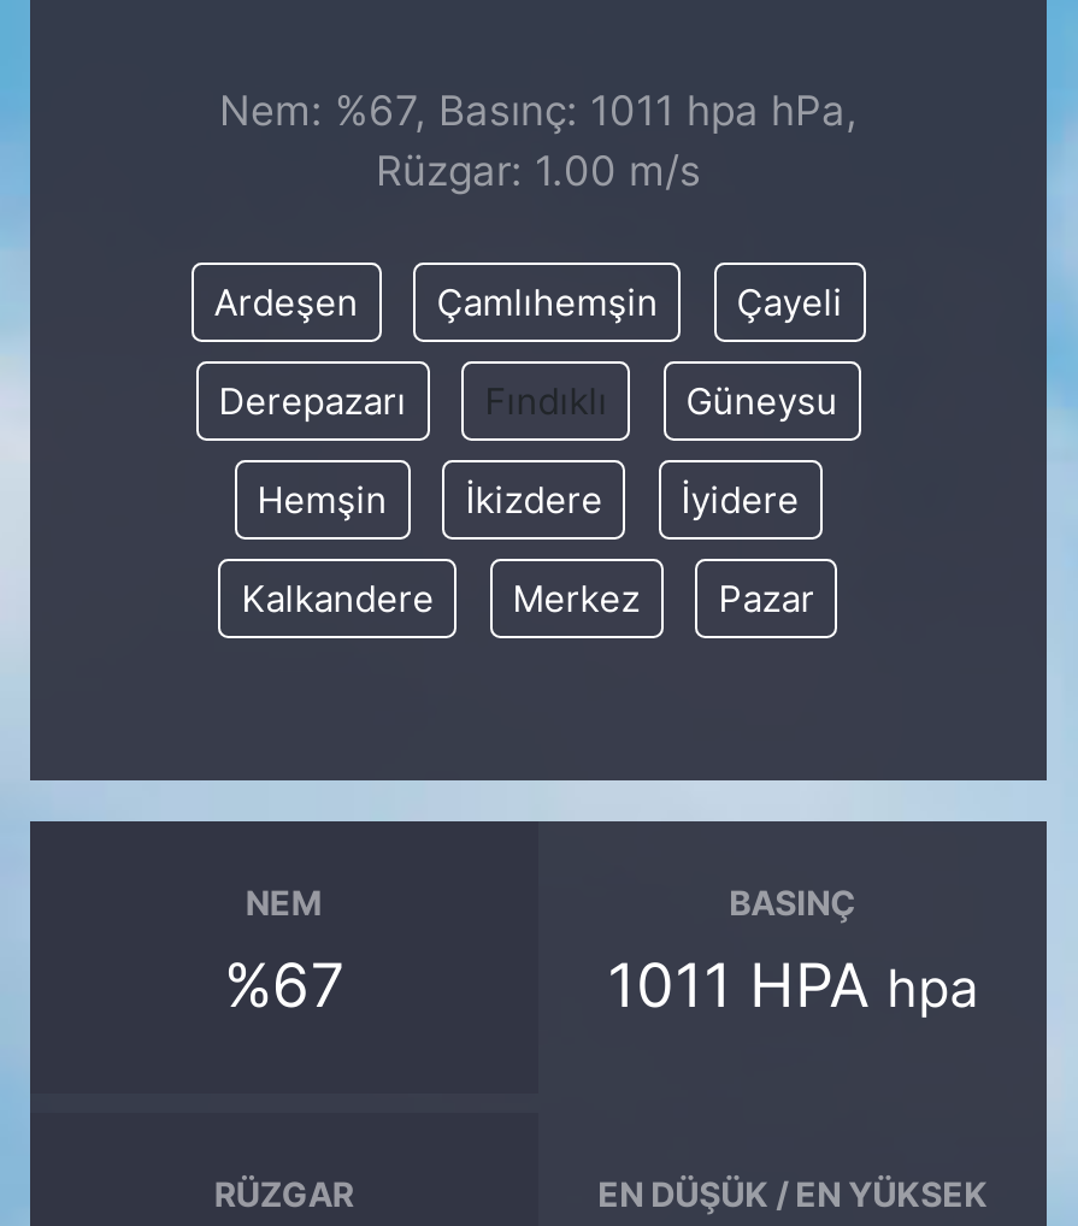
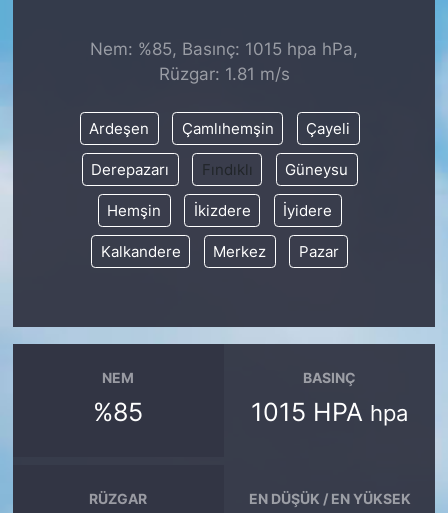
[219,86,858,195] Nem: %67, Basınç: 1011 hpa hPa, | Rüzgar: 1.00 m/s -> [90,39,358,84] Nem: %85, Basınç: 1015 hpa hPa, | Rüzgar: 1.81 m/s
[224,950,344,1022] %67 -> [93,397,143,427] %85
[607,950,978,1022] 1011 HPA hpa -> [251,397,408,427] 1015 HPA hpa

